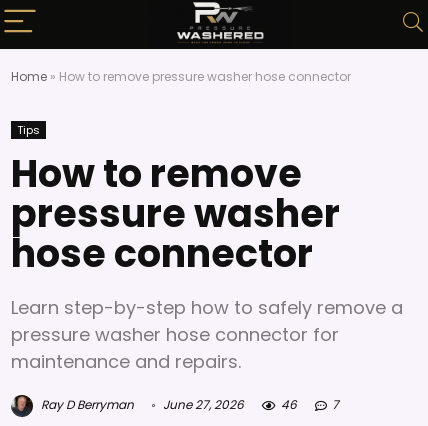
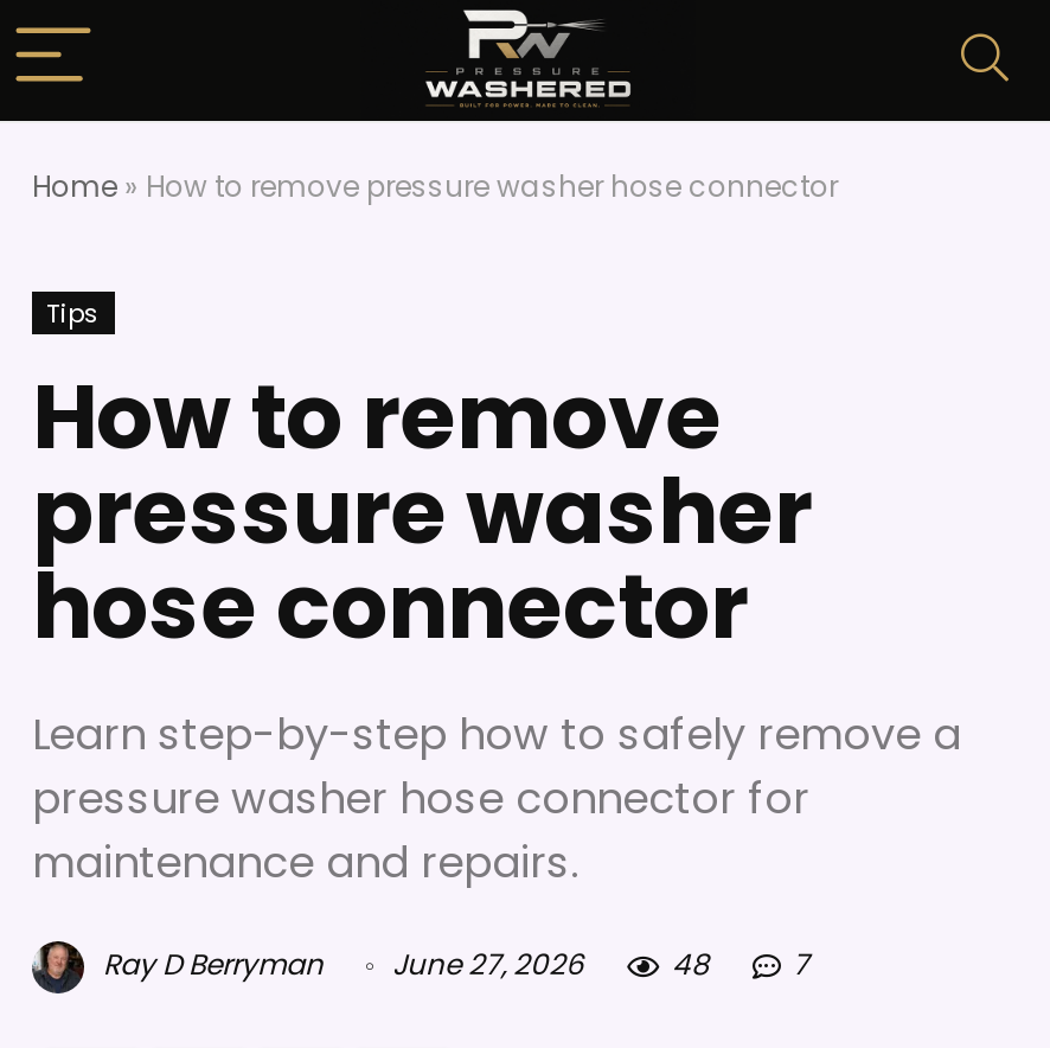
[281,396,297,413] 46 -> [672,944,710,985] 48

